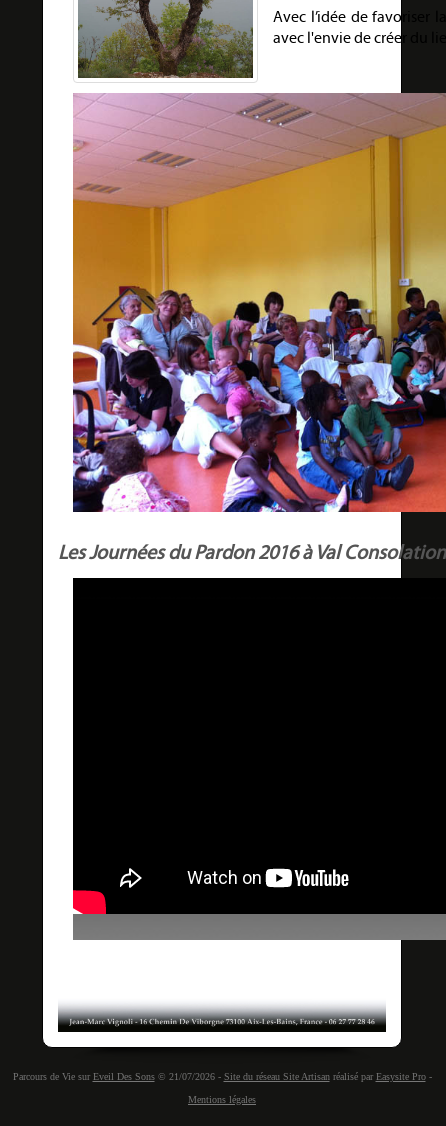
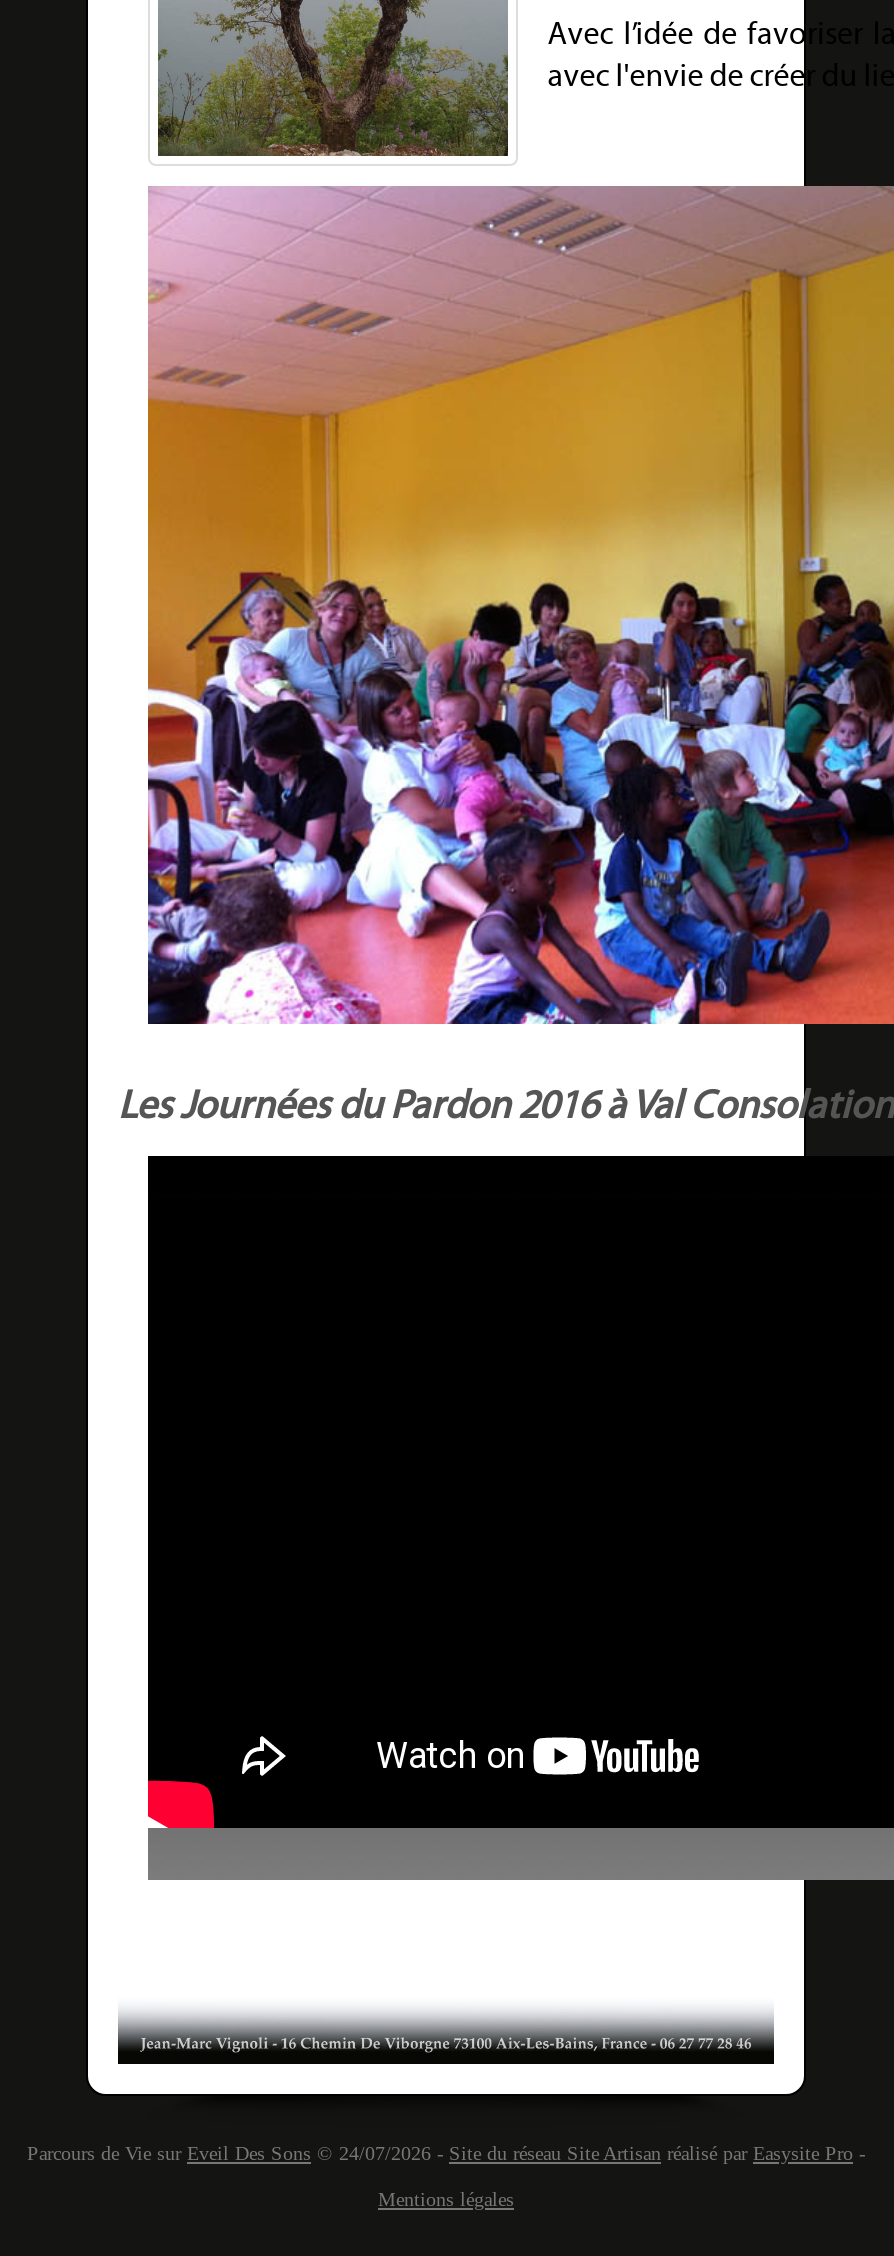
[12,1071,431,1082] Parcours de Vie sur Eveil Des Sons © 21/07/2026 - Site du réseau Site Artisan réalisé par Easysite Pro - -> [27,2142,865,2164] Parcours de Vie sur Eveil Des Sons © 24/07/2026 - Site du réseau Site Artisan réalisé par Easysite Pro -

